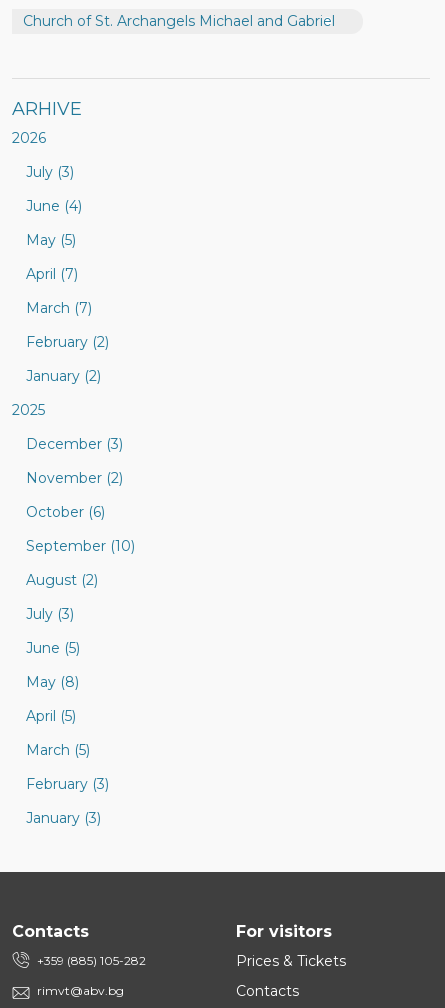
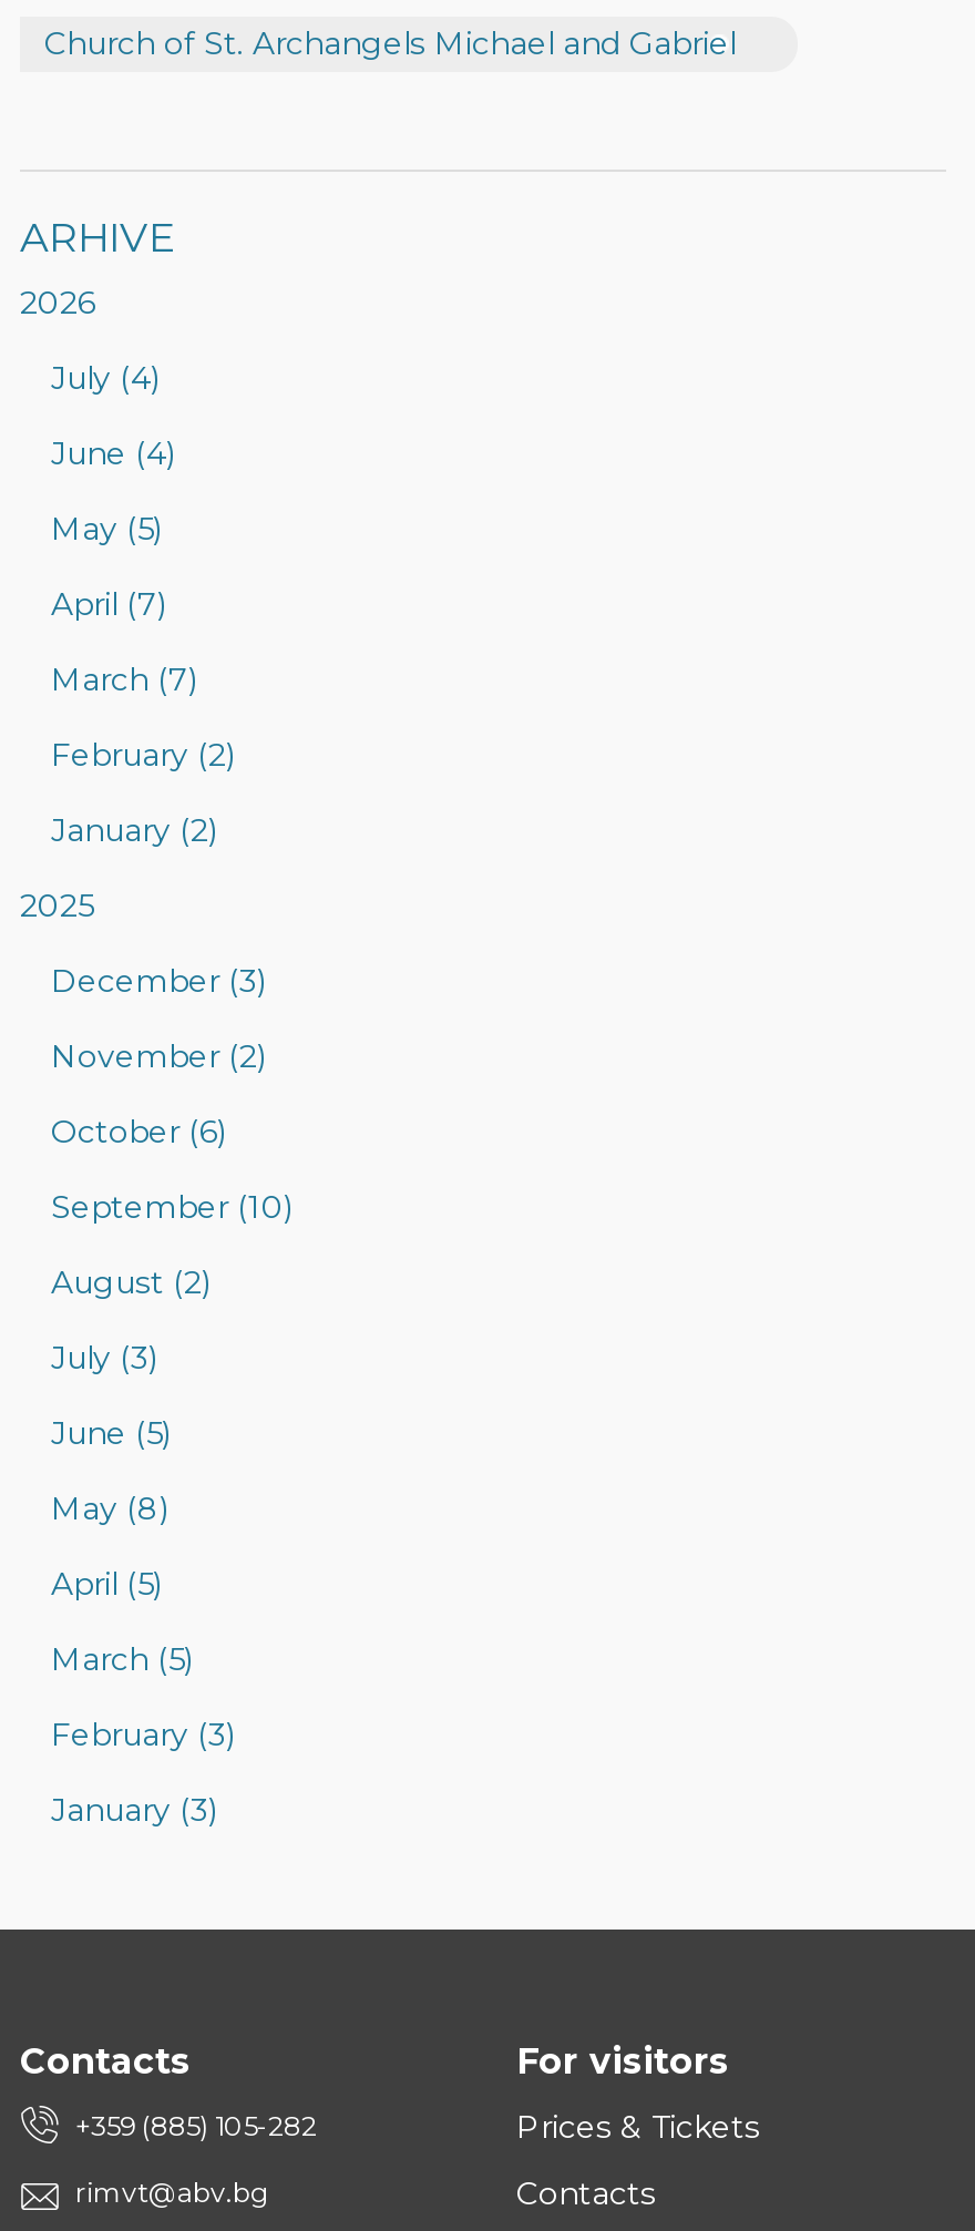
[26,163,74,181] July (3) -> [51,358,160,398] July (4)

